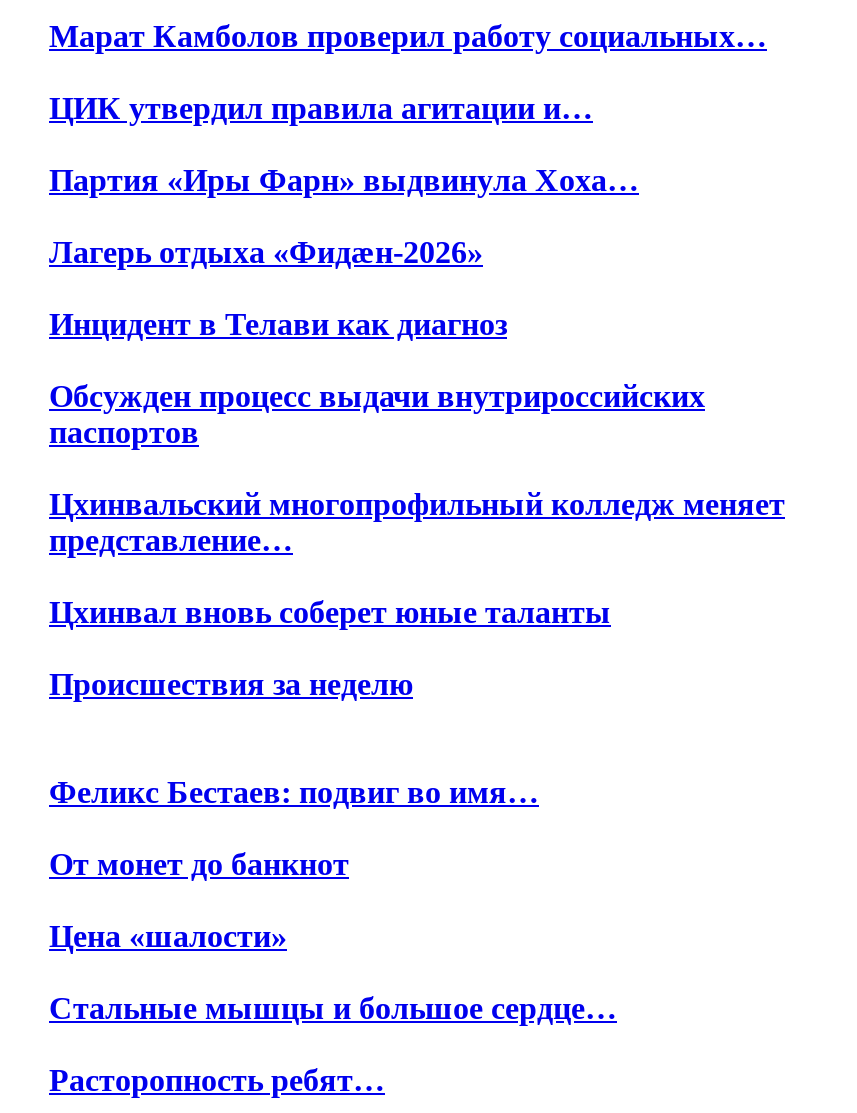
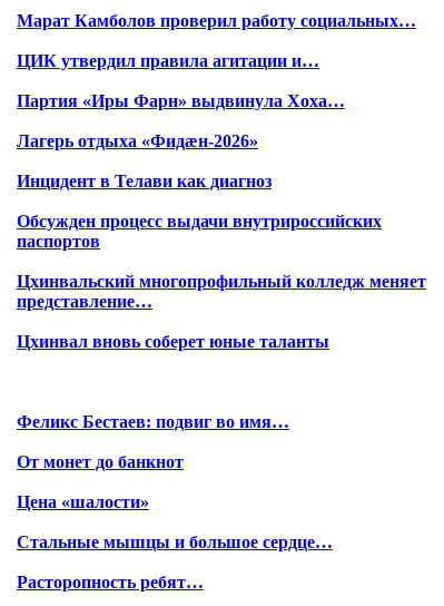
[49,667,413,701] Происшествия за неделю -> none

